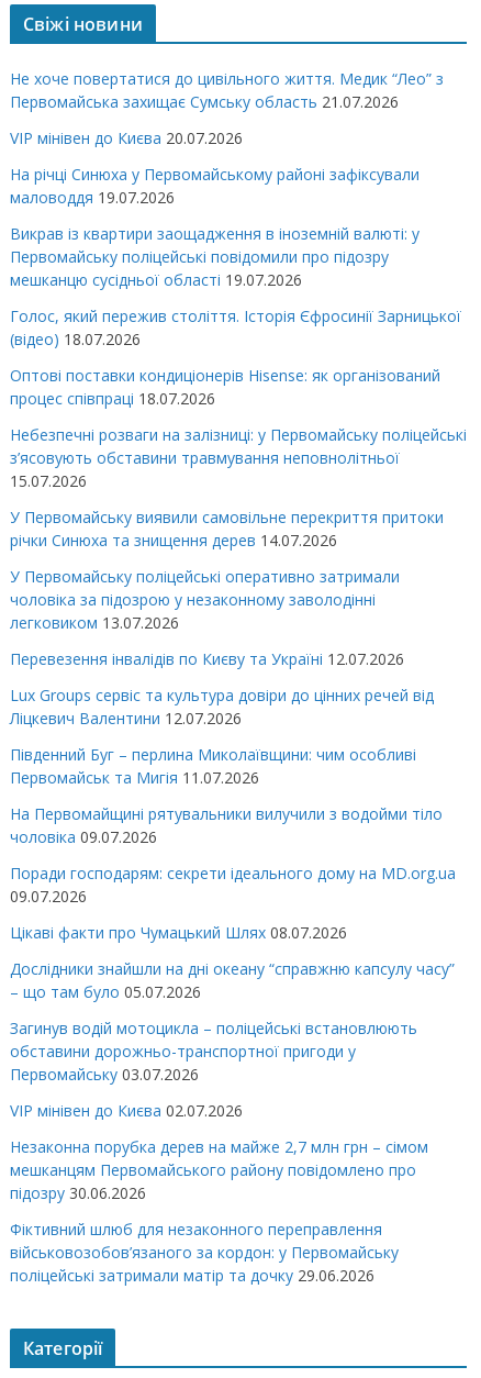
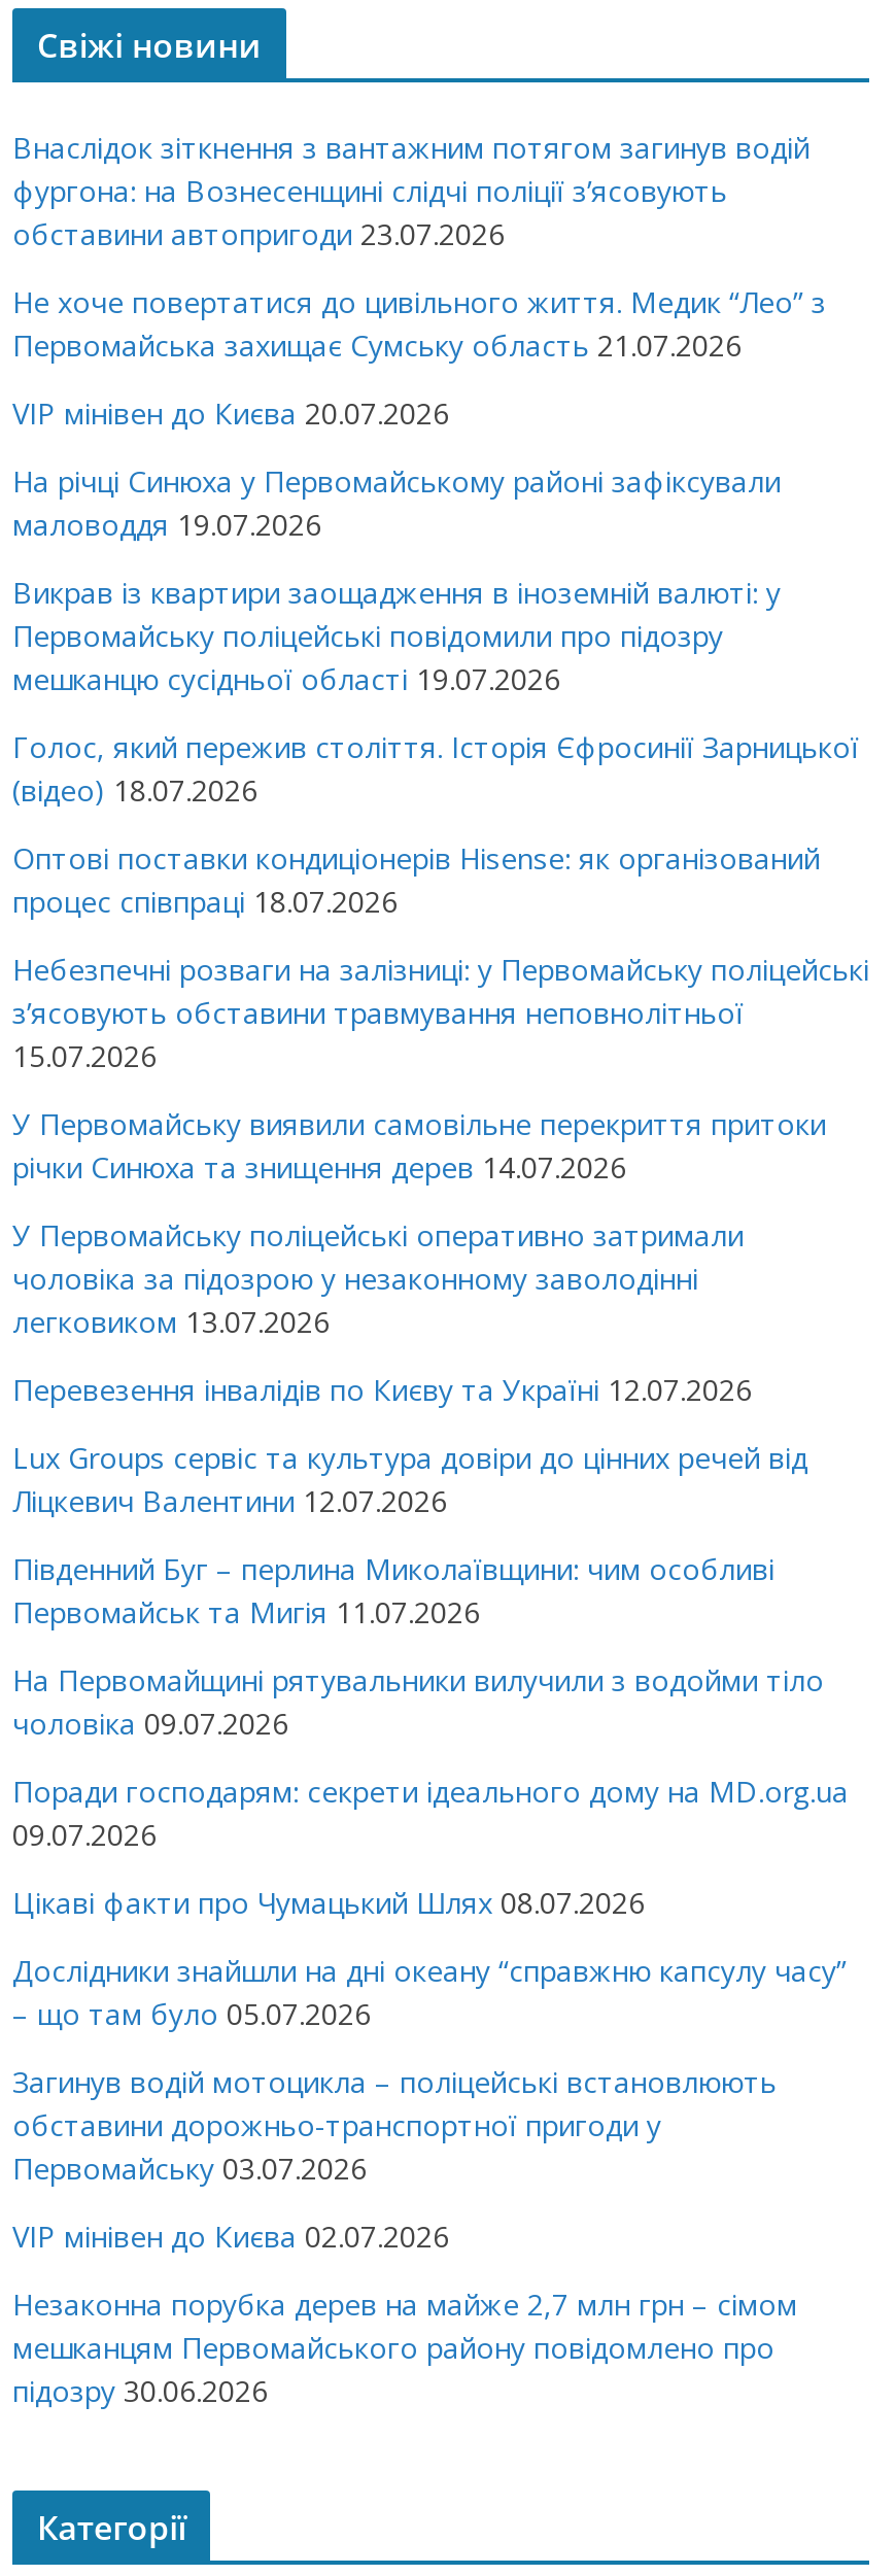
none -> [12,128,809,253] Внаслідок зіткнення з вантажним потягом загинув водій | фургона: на Вознесенщині слідчі поліції з’ясовують | обставини автопригоди 23.07.2026
moved [10,68,467,1203] -> [12,282,869,2410]: Не хоче повертатися до цивільного життя. Медик “Лео” з | Первомайська захищає Сумську область 21.07.2026 | На річці Синюха у Первомайському районі зафіксували | ... | мешканцям Первомайського району повідомлено про | підозру 30.06.2026
[10,1219,399,1286] Фіктивний шлюб для незаконного переправлення | військовозобов’язаного за кордон: у Первомайську | поліцейські затримали матір та дочку 29.06.2026 -> none

